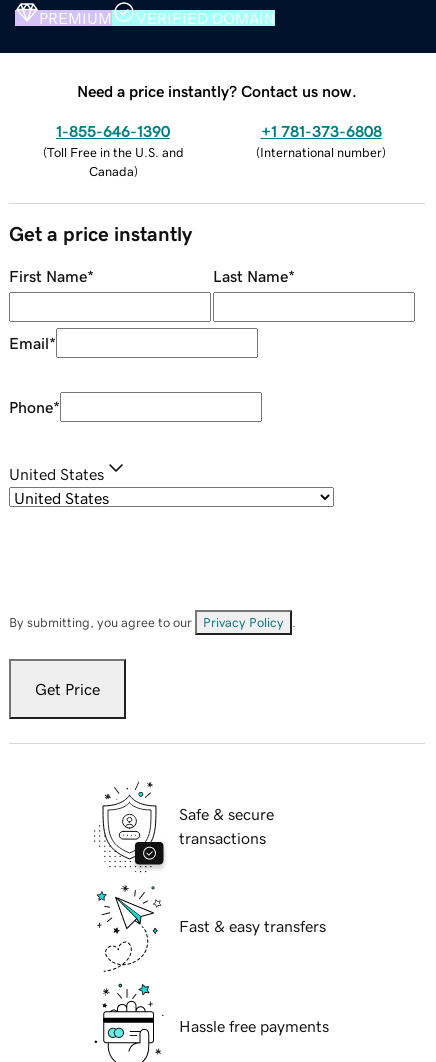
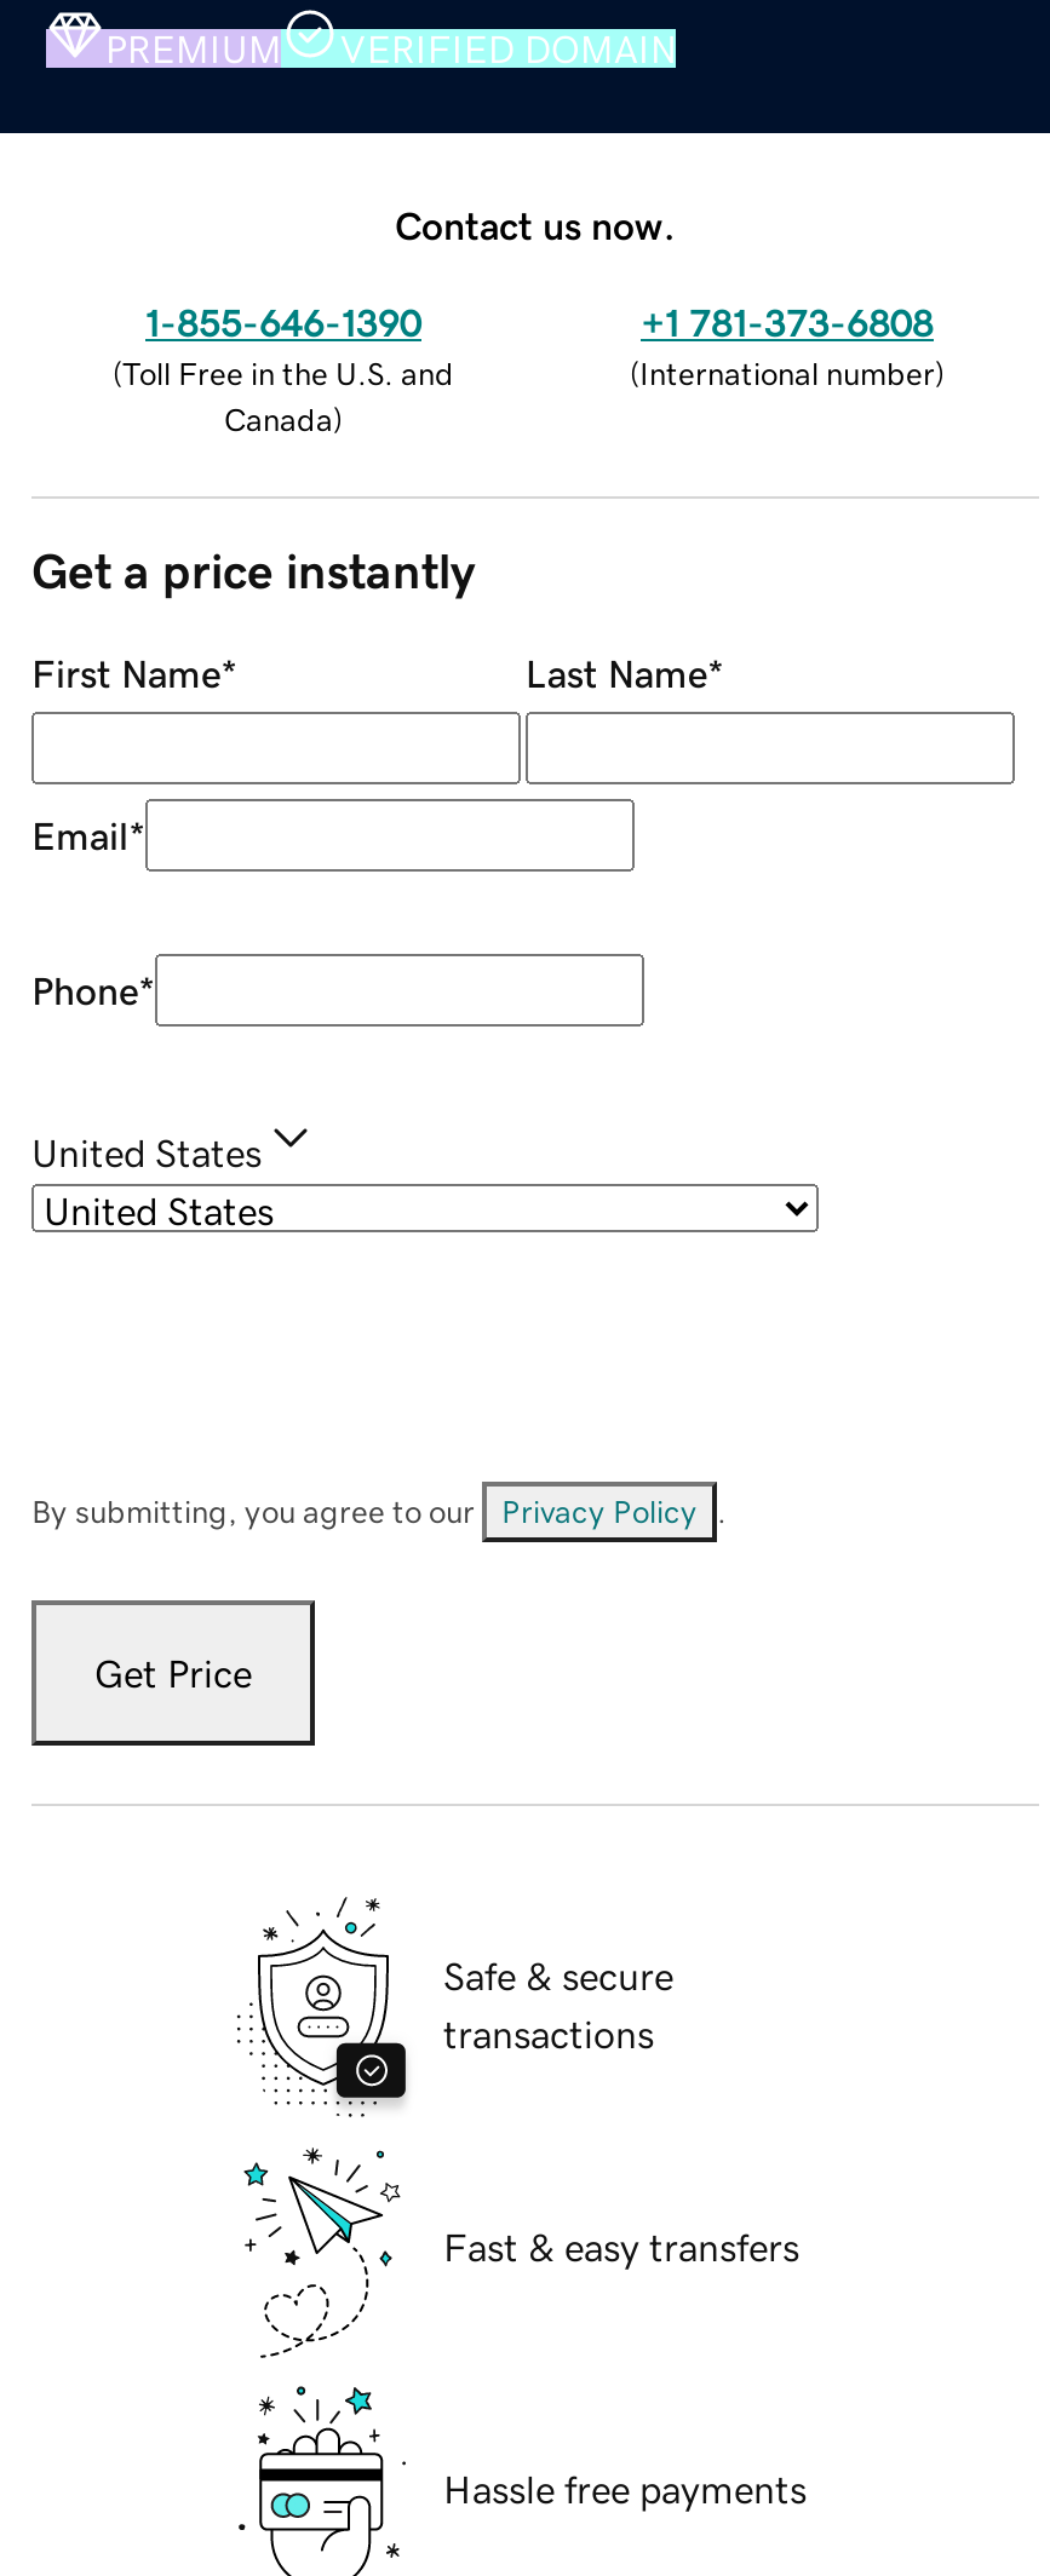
[77,83,357,99] Need a price instantly? Contact us now. -> [395,205,676,244] Contact us now.

